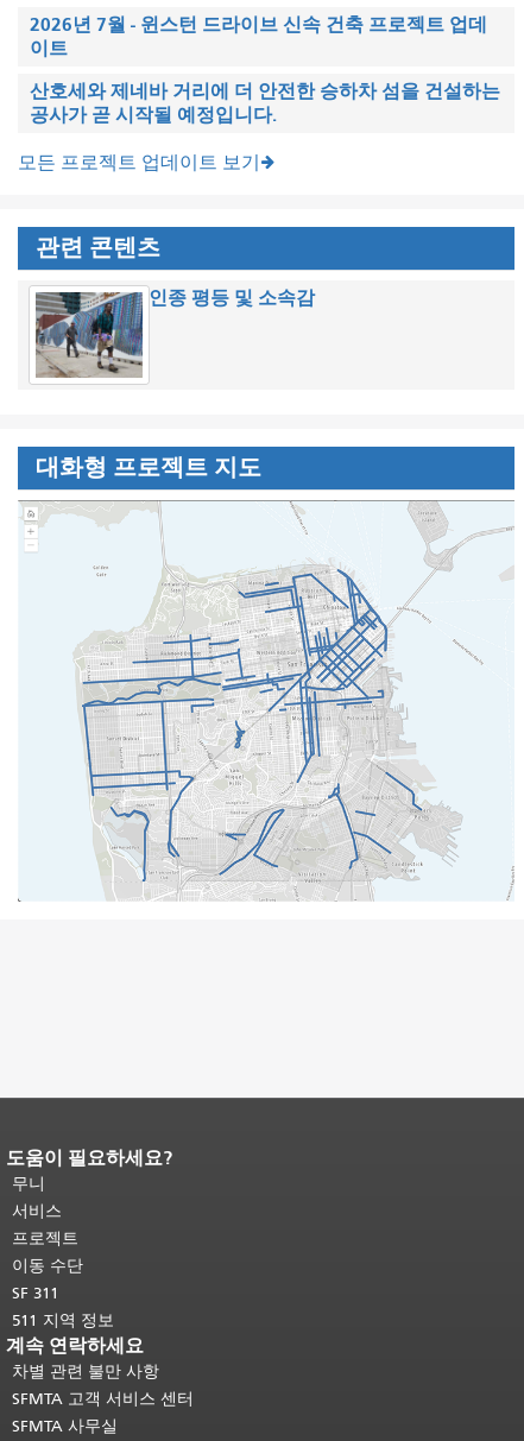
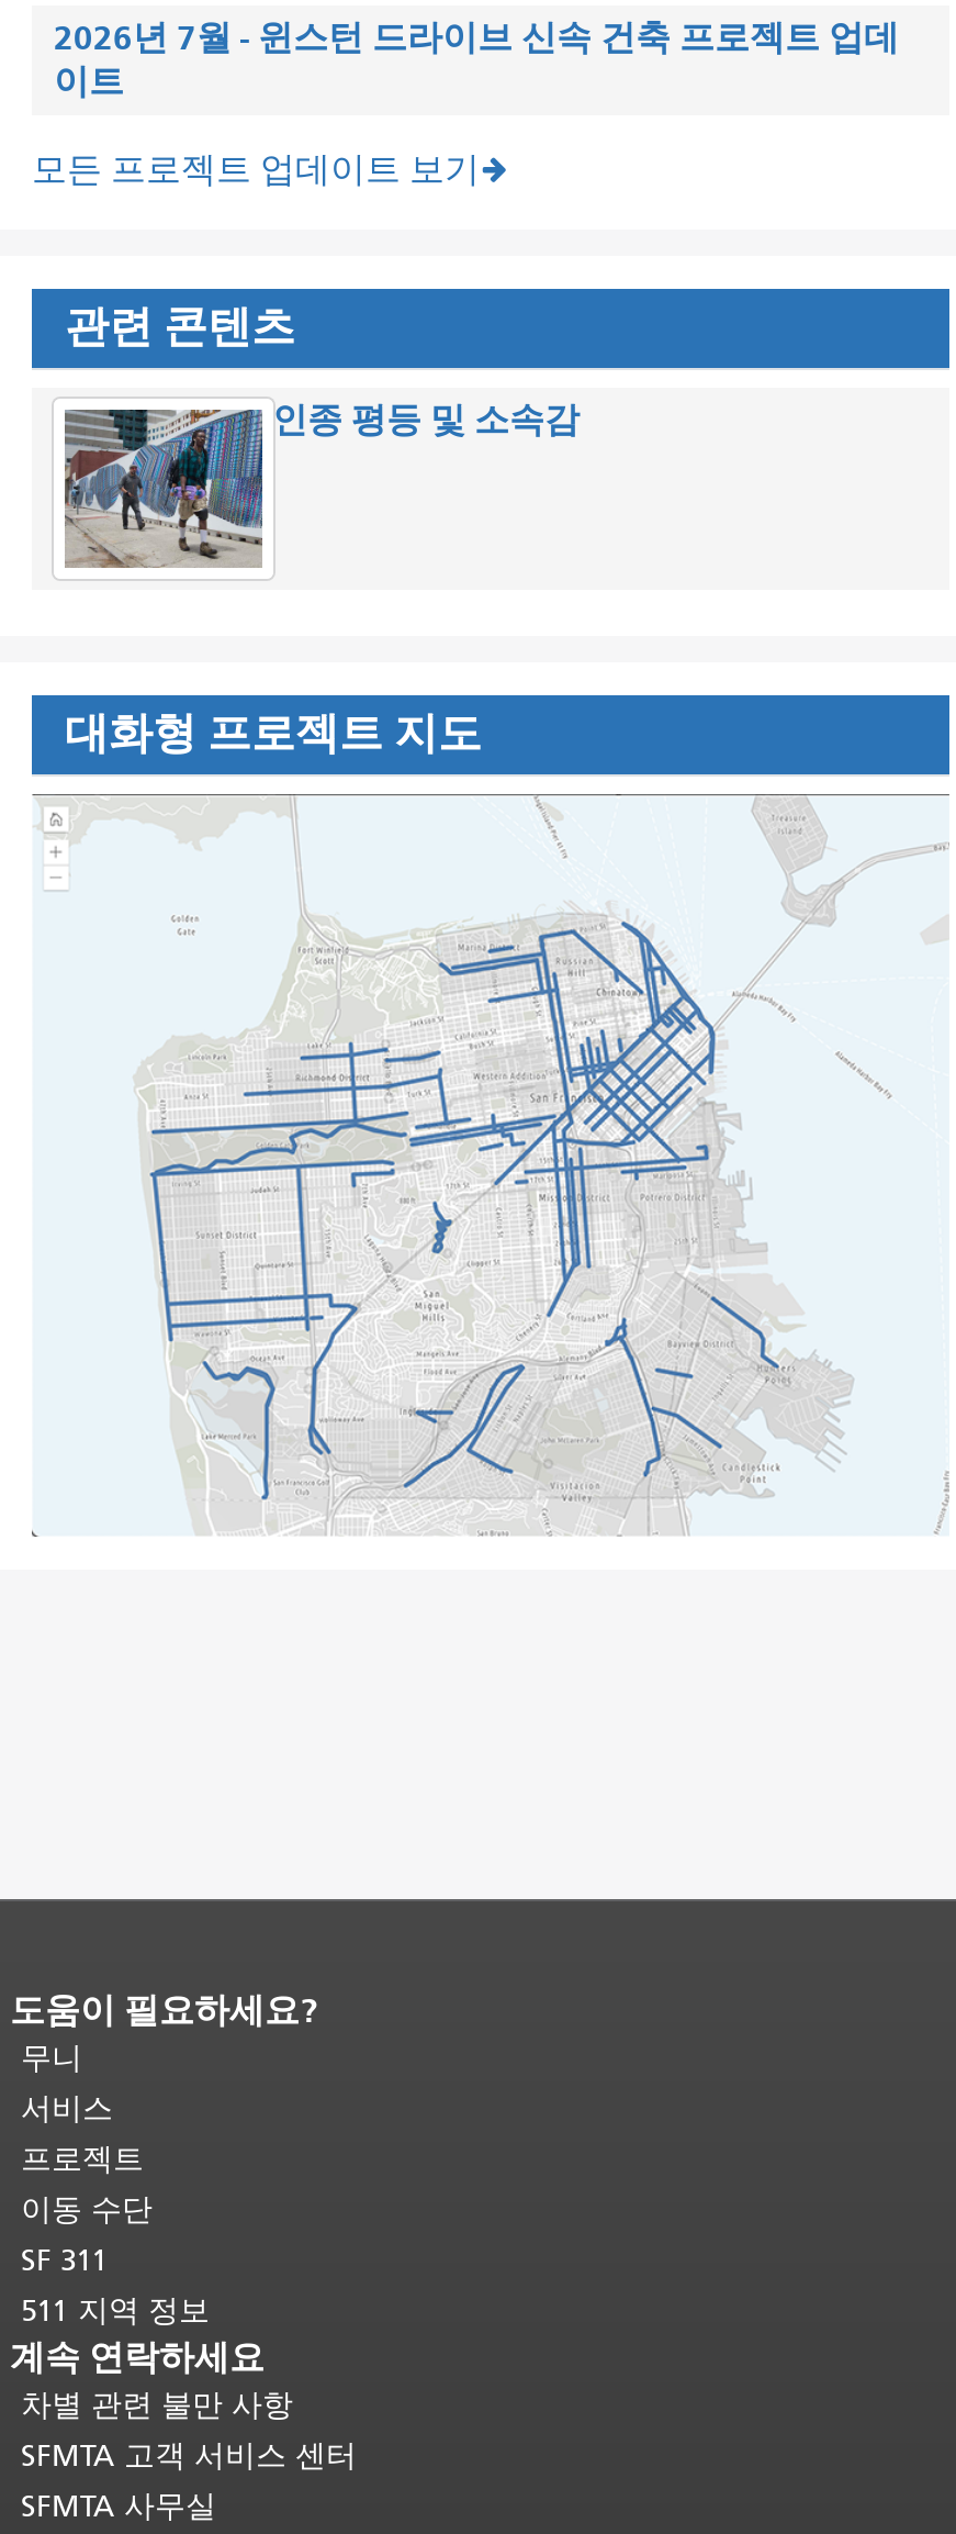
[30,80,500,126] 산호세와 제네바 거리에 더 안전한 승하차 섬을 건설하는 | 공사가 곧 시작될 예정입니다. -> none

